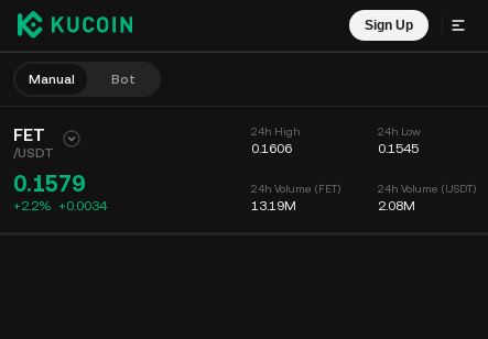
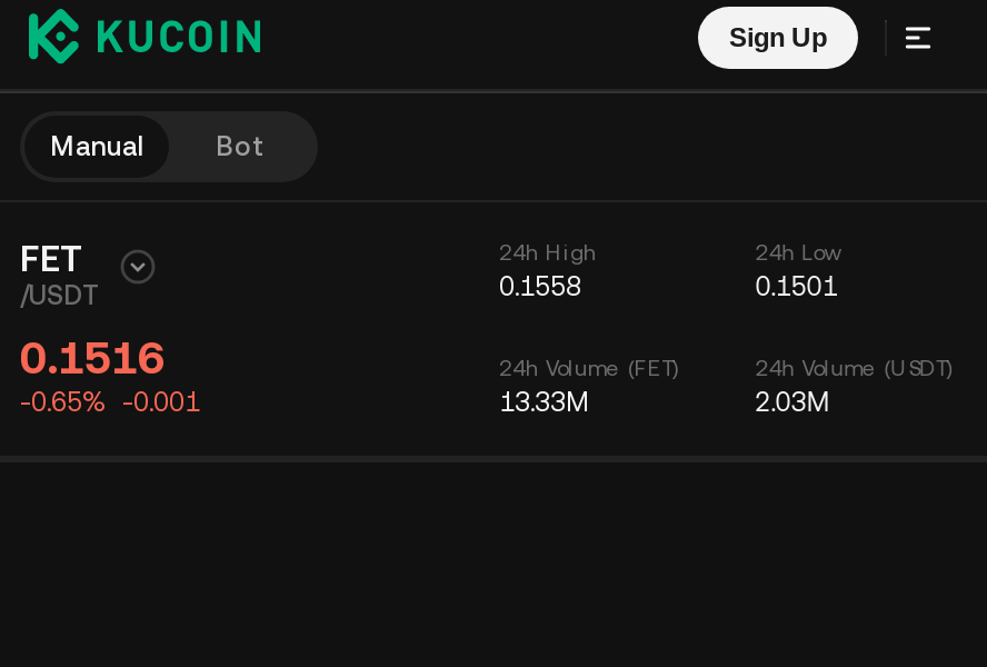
[251,141,291,156] 0.1606 -> [499,271,581,302] 0.1558
[378,141,418,156] 0.1545 -> [755,271,837,302] 0.1501
[13,171,107,214] 0.1579 | +2.2% +0.0034 -> [20,331,200,418] 0.1516 | -0.65% -0.001
[251,198,296,214] 13.19M -> [499,387,590,418] 13.33M
[378,198,415,214] 2.08M -> [755,387,831,418] 2.03M

